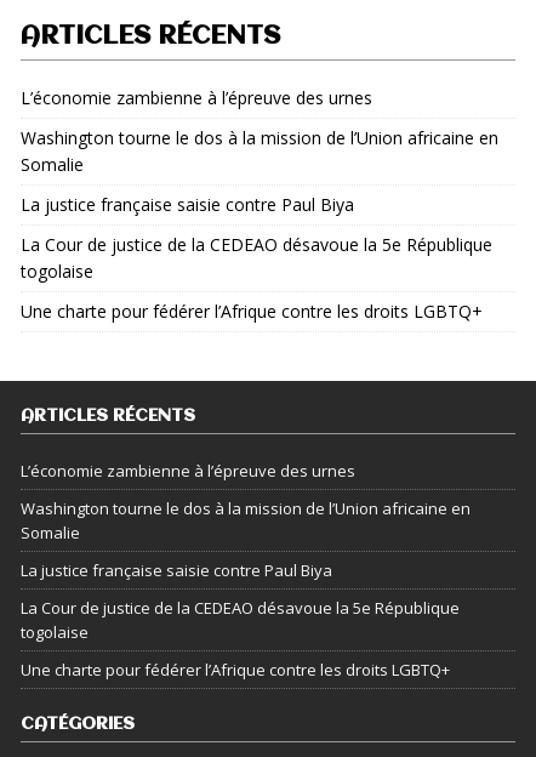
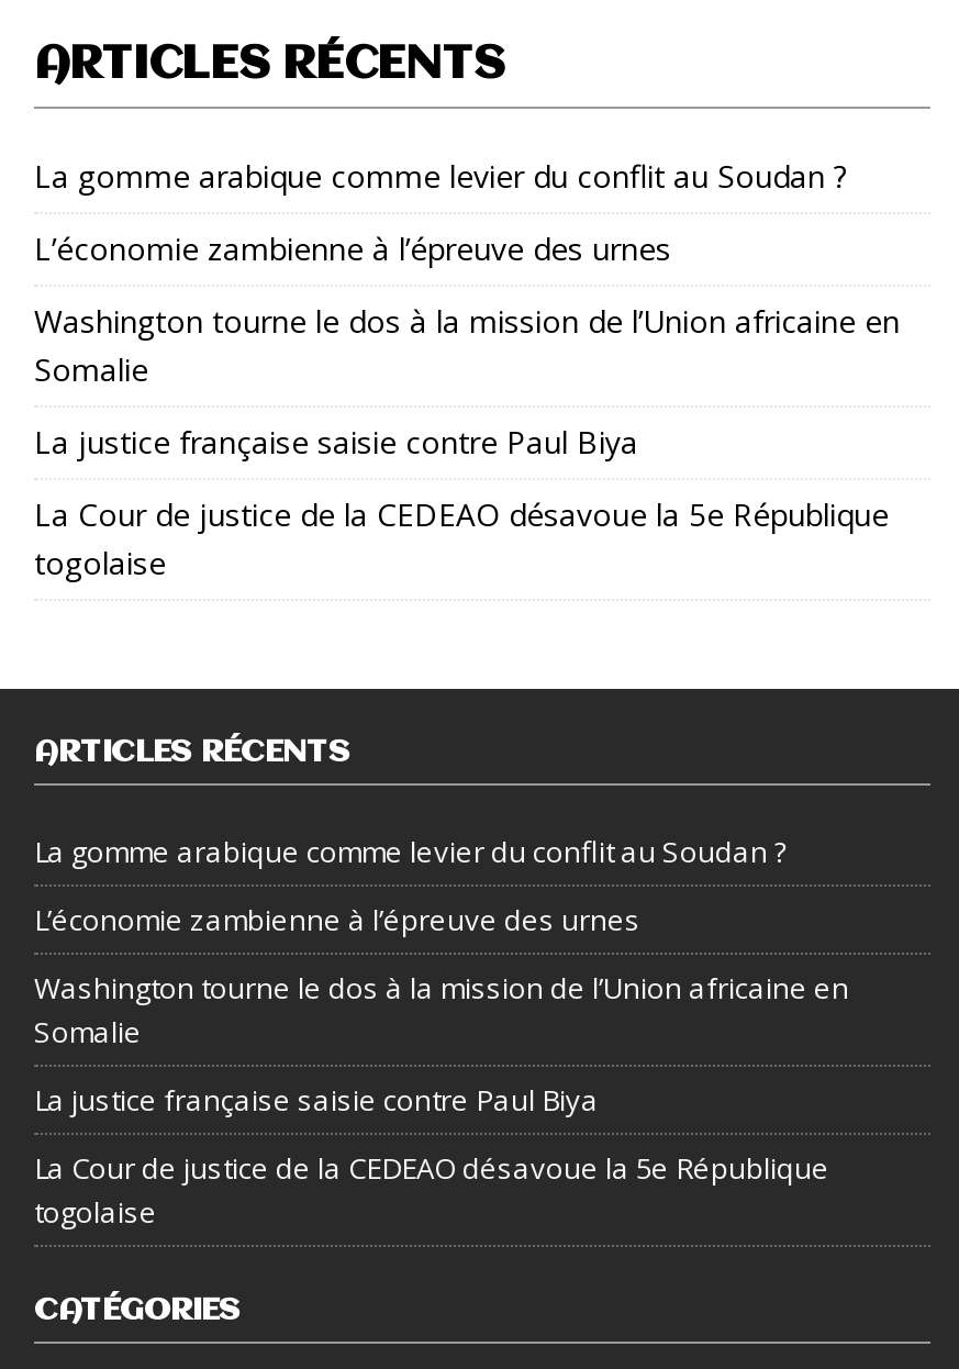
none -> [34,154,847,196] La gomme arabique comme levier du conflit au Soudan ?
moved [21,86,498,282] -> [34,227,900,583]: L’économie zambienne à l’épreuve des urnes | Washington tourne le dos à la mission de l’Union africaine en | Somalie | La justice française saisie contre Paul Biya | La Cour de justice de la CEDEAO désavoue la 5e République | togolaise
[21,299,483,322] Une charte pour fédérer l’Afrique contre les droits LGBTQ+ -> none
none -> [34,831,788,871] La gomme arabique comme levier du conflit au Soudan ?
moved [21,460,471,643] -> [34,899,849,1231]: L’économie zambienne à l’épreuve des urnes | Washington tourne le dos à la mission de l’Union africaine en | Somalie | La justice française saisie contre Paul Biya | La Cour de justice de la CEDEAO désavoue la 5e République | togolaise
[21,658,450,680] Une charte pour fédérer l’Afrique contre les droits LGBTQ+ -> none

